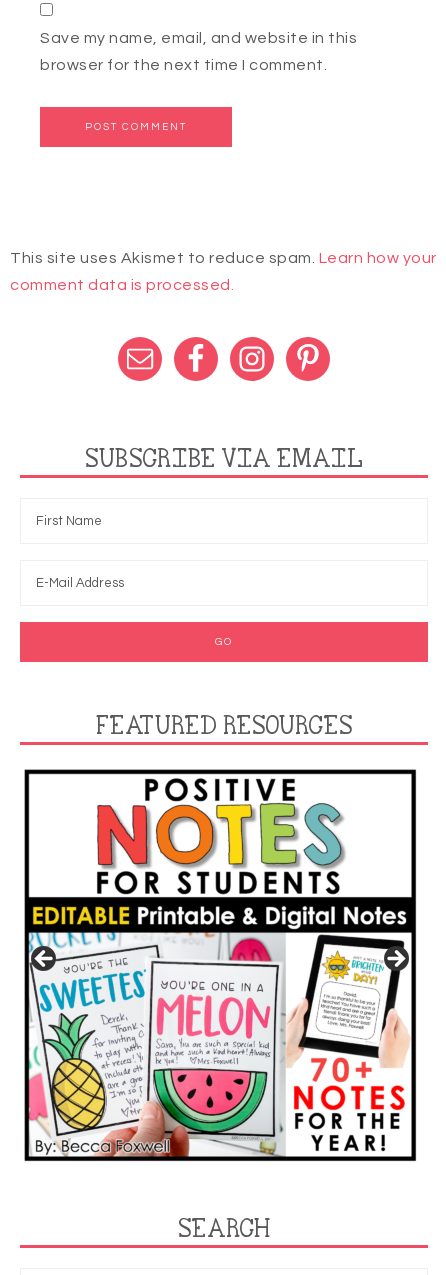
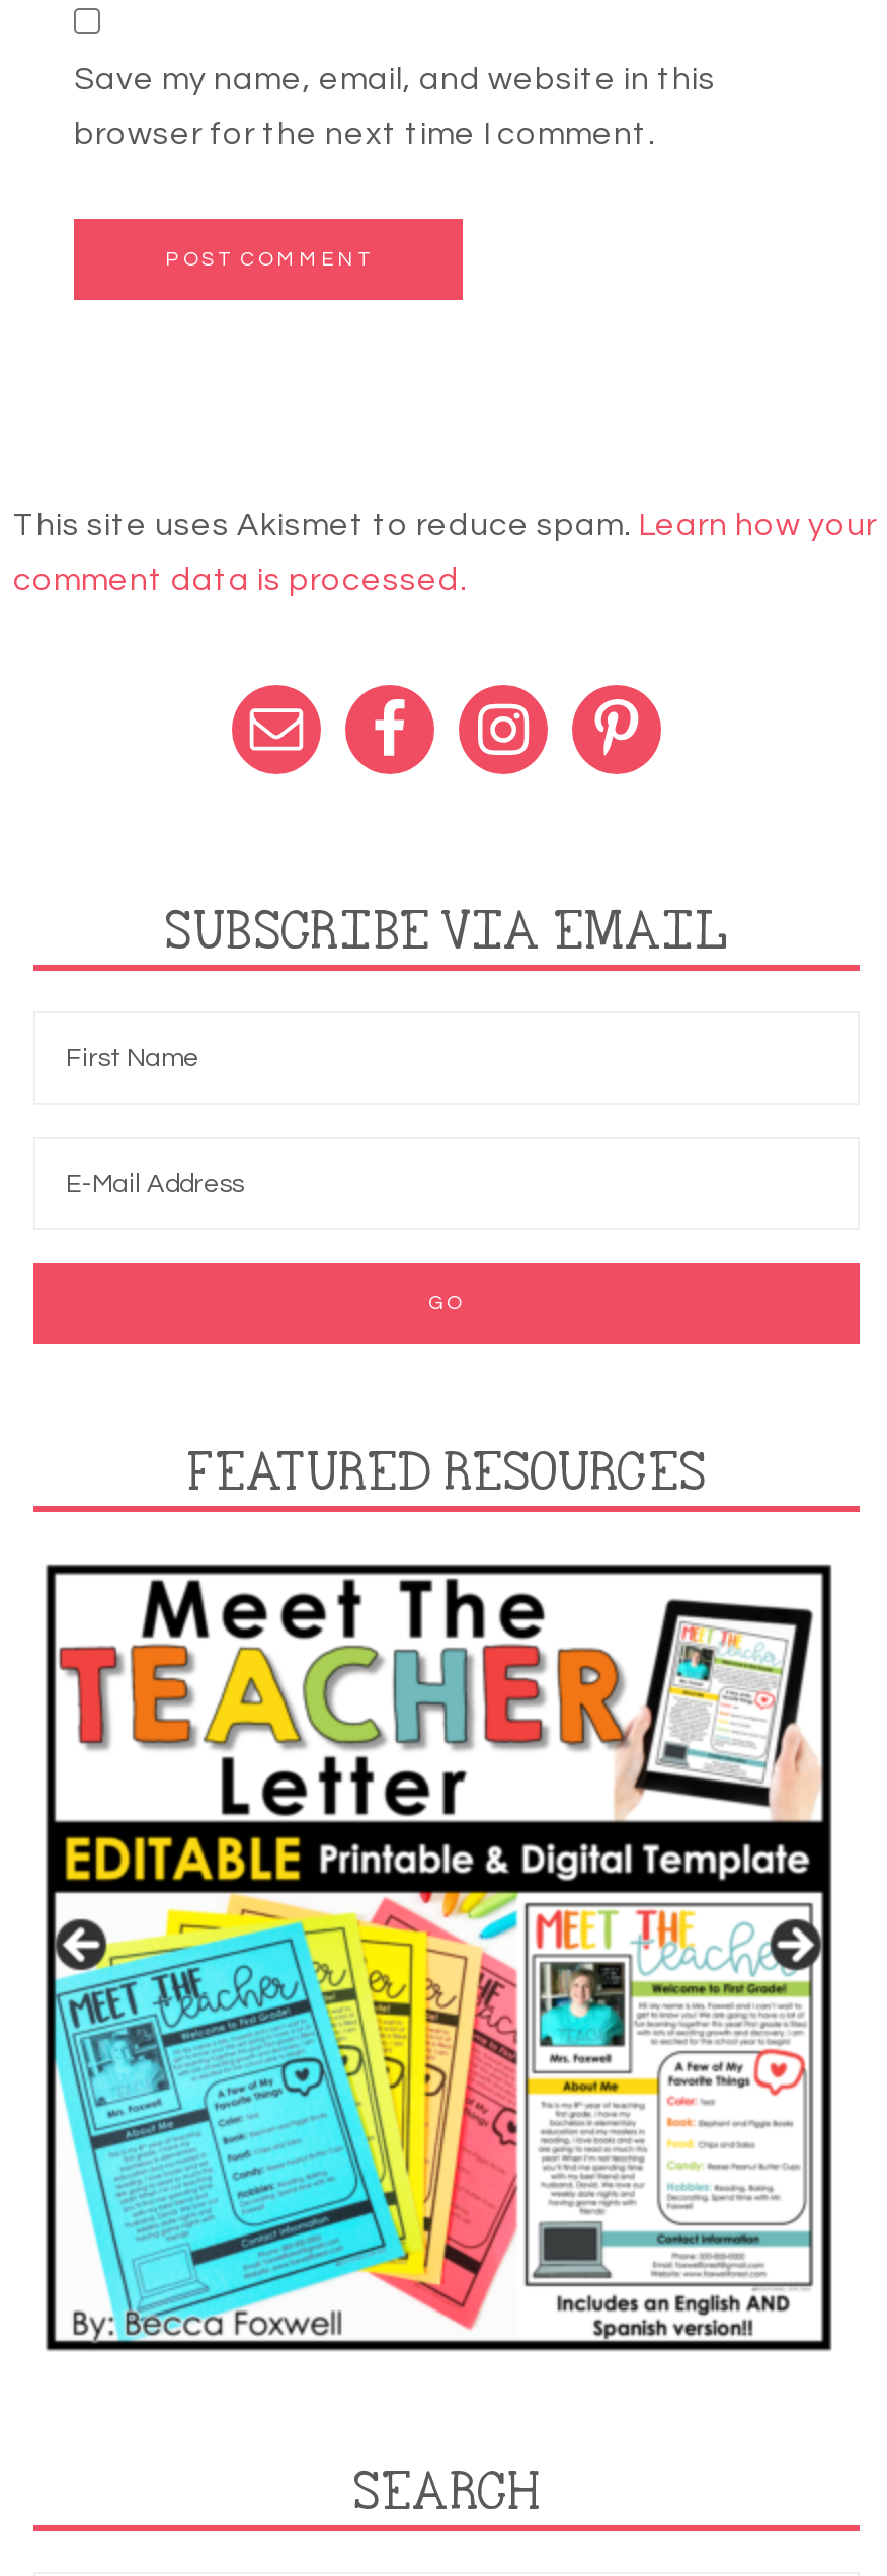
[24,769,417,1162] [image] -> [44,1563,835,2355] [image]

